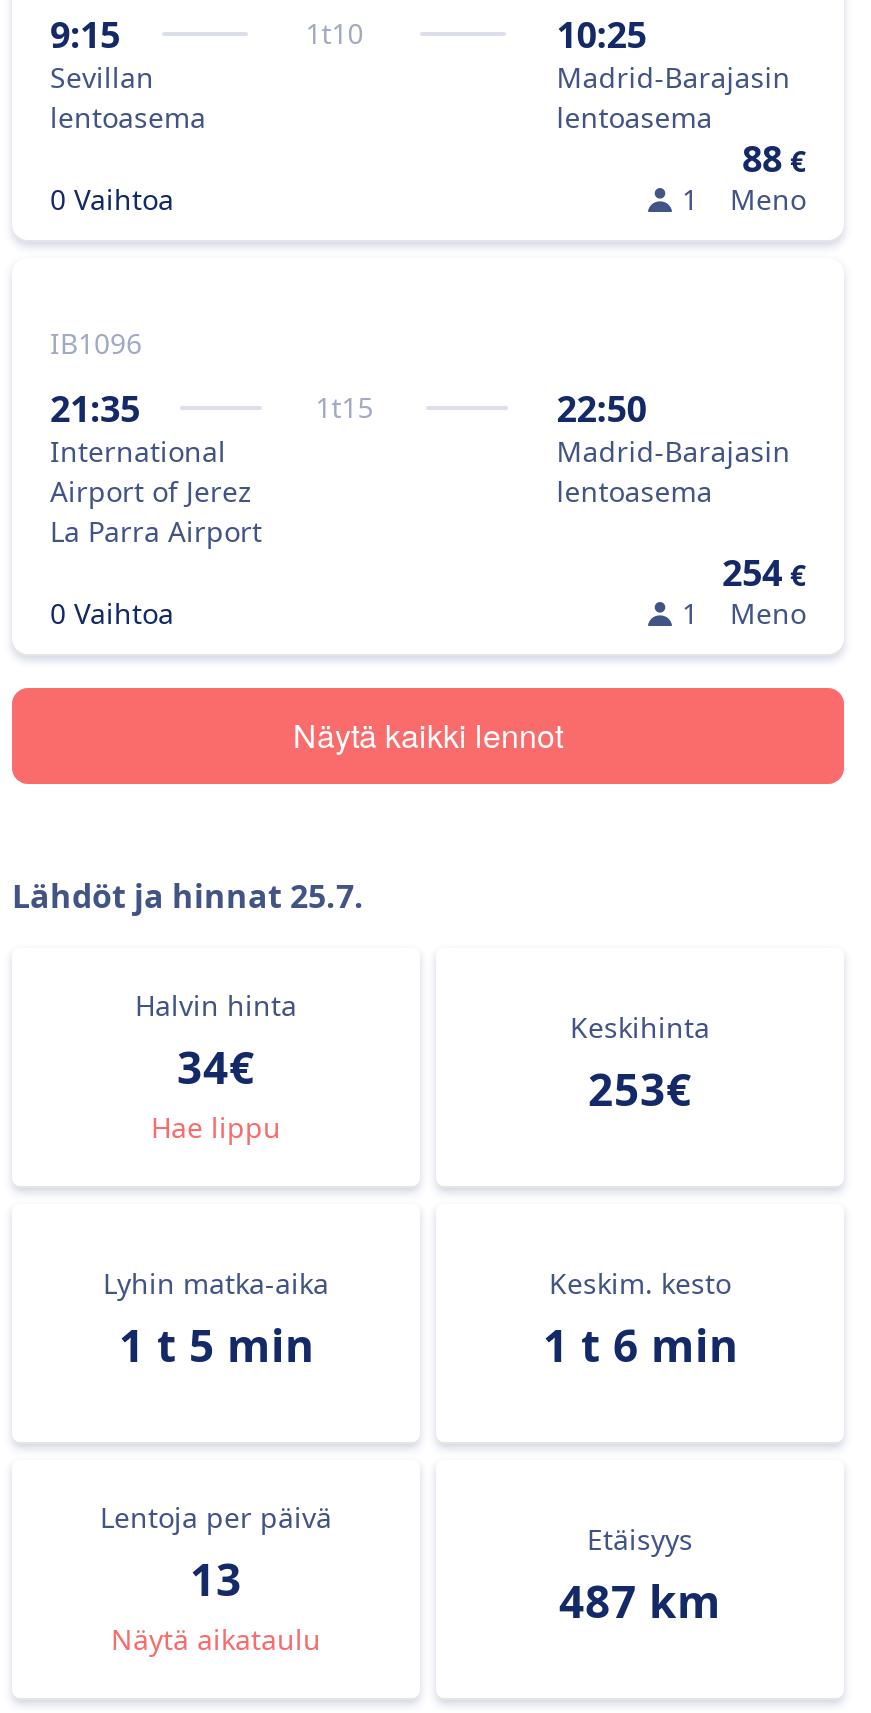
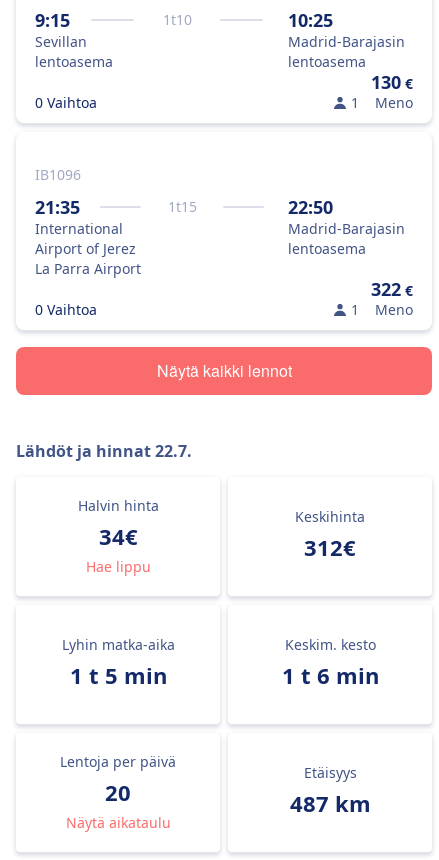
[742,134,806,182] 88 € -> [371,70,413,94] 130 €
[722,548,806,596] 254 € -> [371,277,413,301] 322 €
[12,874,364,918] Lähdöt ja hinnat 25.7. -> [16,440,192,462] Lähdöt ja hinnat 22.7.
[588,1058,692,1118] 253€ -> [304,532,356,562] 312€
[190,1548,242,1608] 13 -> [105,777,131,807] 20

